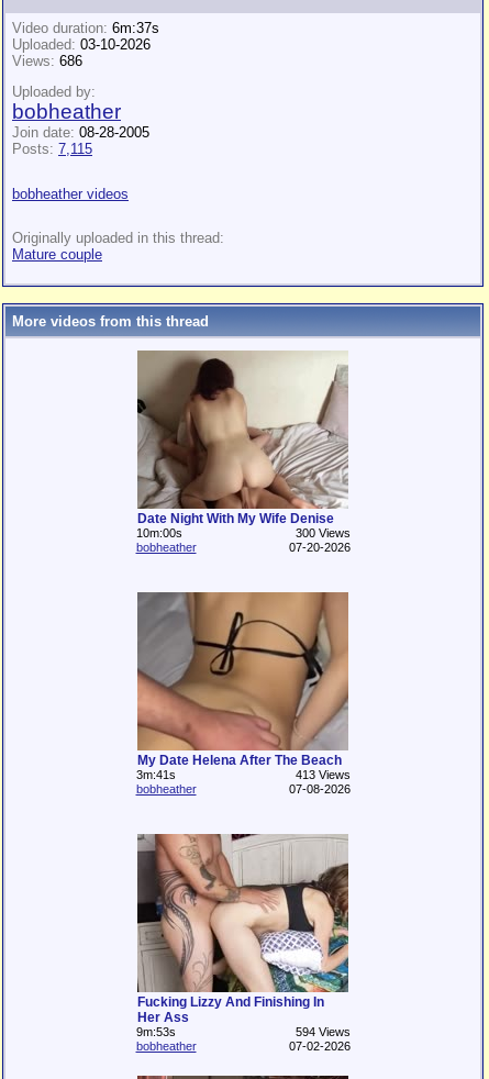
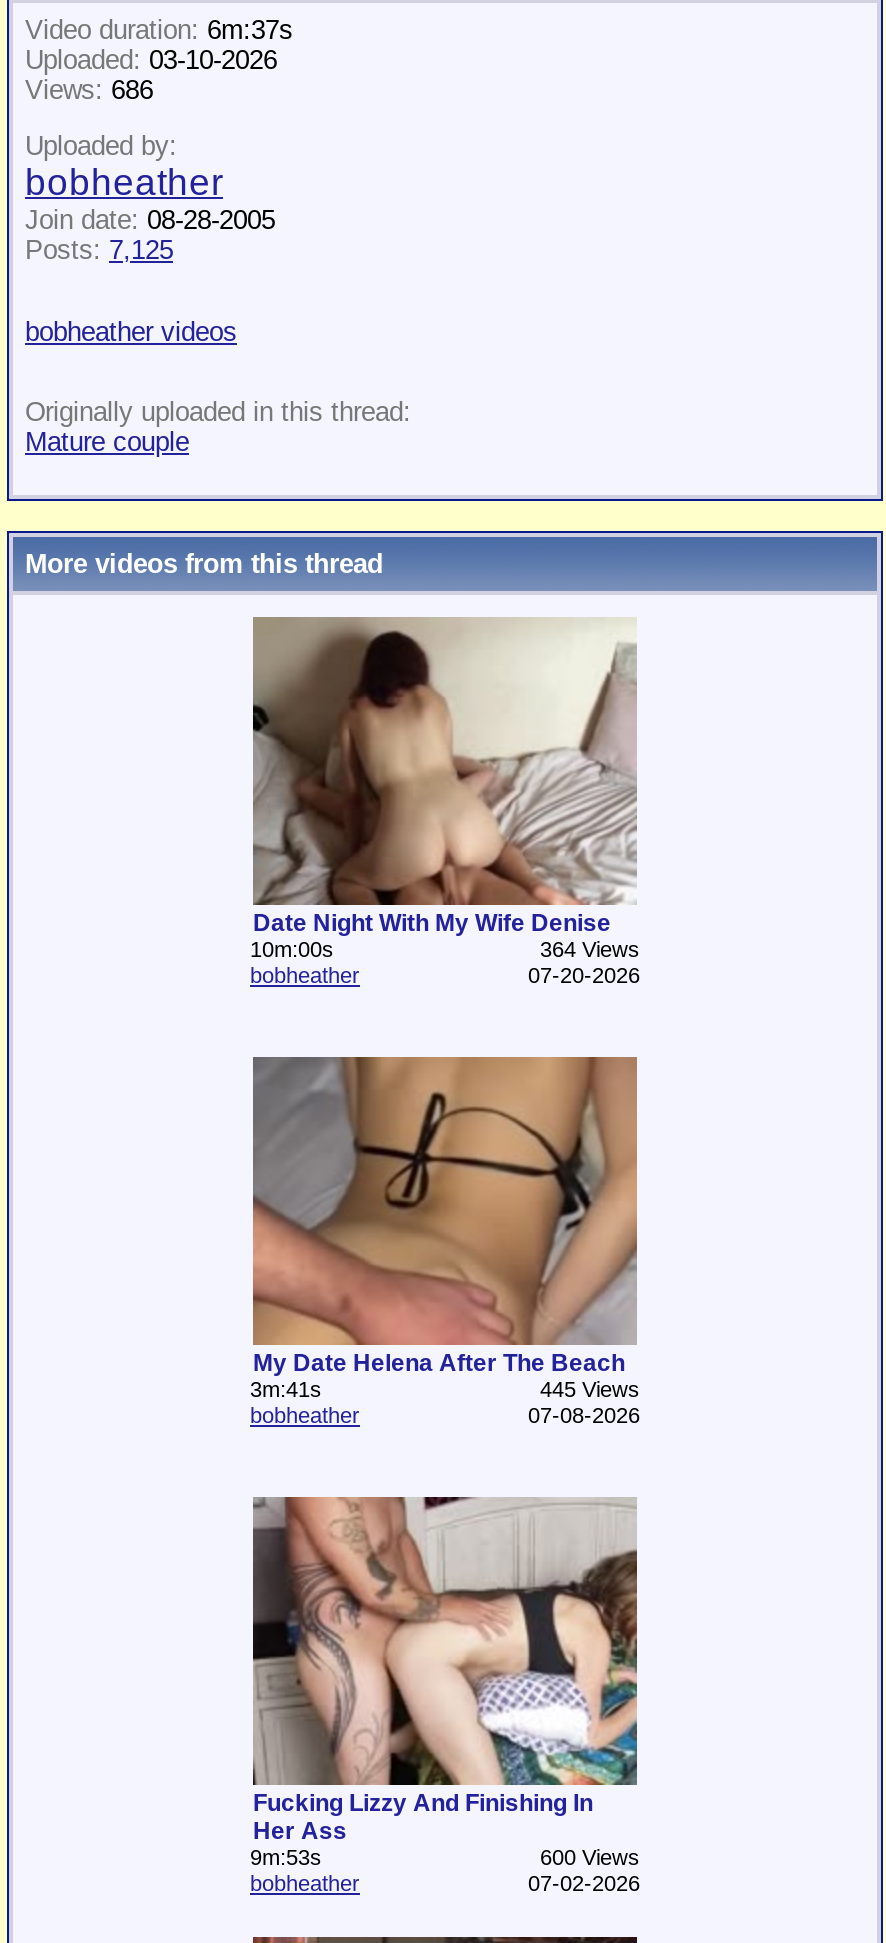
[12,141,92,157] Posts: 7,115 -> [25,236,173,266] Posts: 7,125
[295,526,350,539] 300 Views -> [540,937,640,961] 364 Views
[295,768,350,781] 413 Views -> [540,1377,640,1401] 445 Views
[295,1025,350,1038] 594 Views -> [540,1845,640,1869] 600 Views

